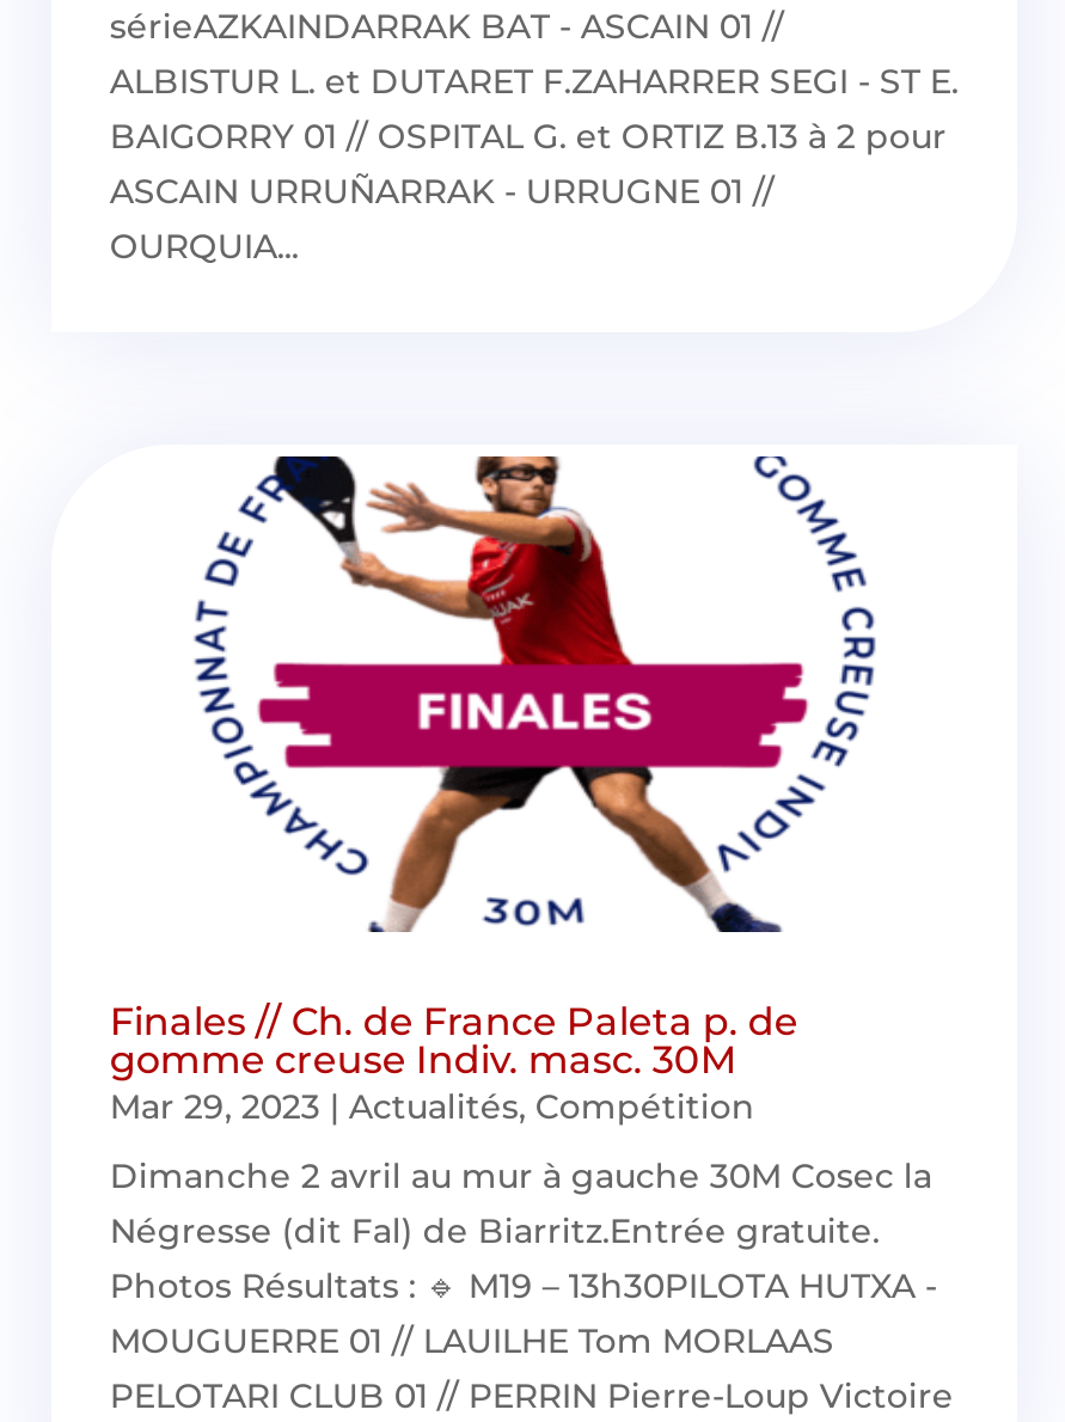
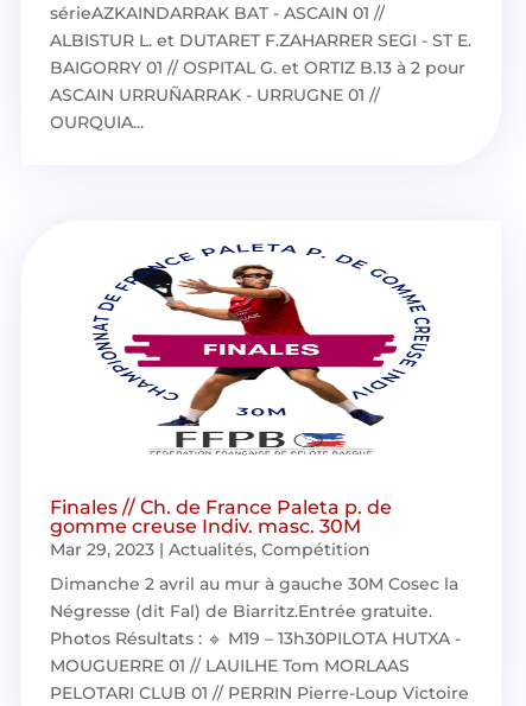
[195,454,876,934] [image] -> [94,227,431,463] [image]

